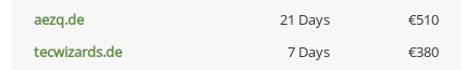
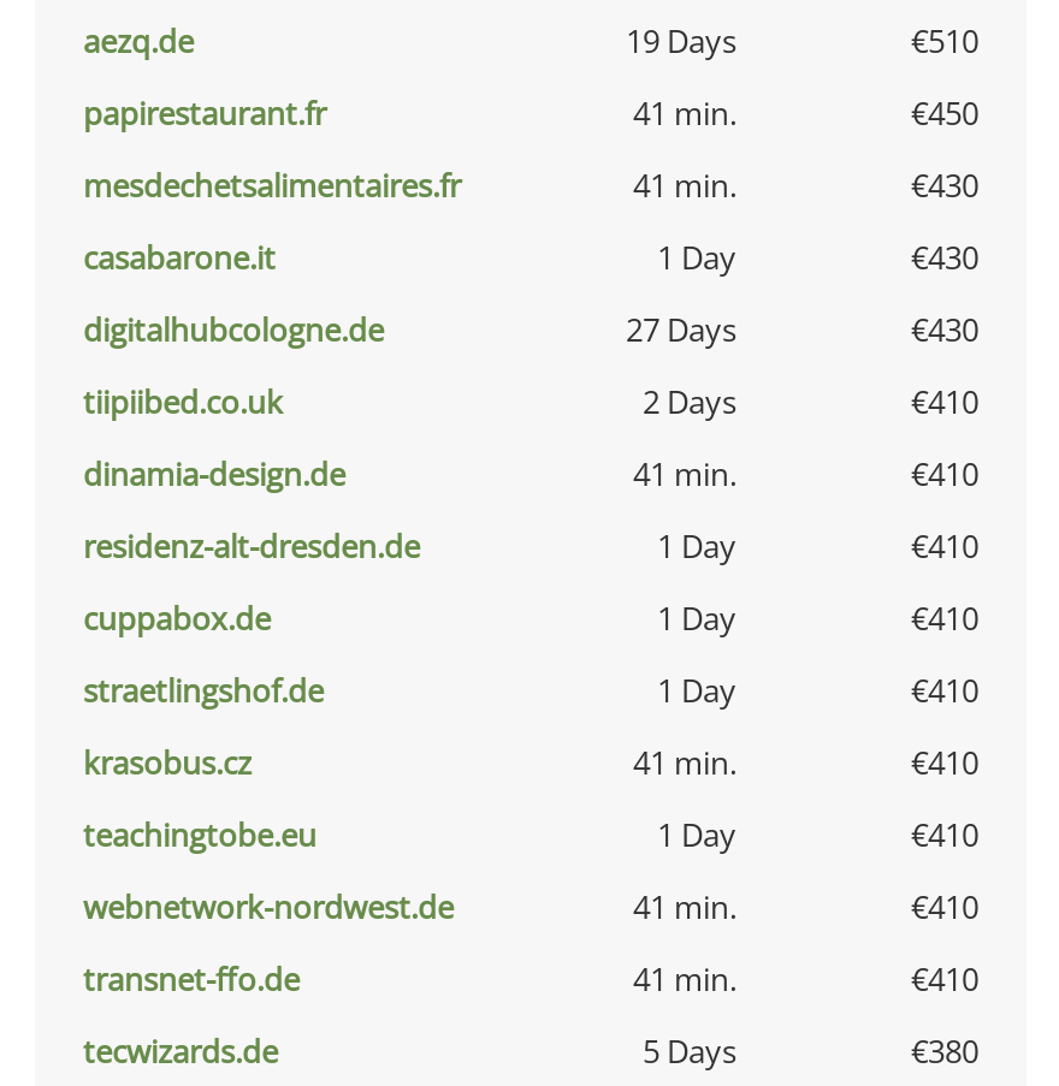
[279,10,329,29] 21 Days -> [626,19,736,63] 19 Days
none -> [83,91,978,1001] papirestaurant.fr | 41 min. | €450 | mesdechetsalimentaires.fr | 41 min. | €430 | casabarone.it | 1 Day | €430 | digitalhubcologne.de | 27 Days | €430 | tiipiibed.co.uk | 2 Days | €410 | dinamia-design.de | 41 min. | €410 | residenz-alt-dresden.de | 1 Day | €410 | cuppabox.de | 1 Day | €410 | straetlingshof.de | 1 Day | €410 | krasobus.cz | 41 min. | €410 | teachingtobe.eu | 1 Day | €410 | webnetwork-nordwest.de | 41 min. | €410 | transnet-ffo.de | 41 min. | €410
[287,42,329,61] 7 Days -> [643,1029,736,1073] 5 Days

